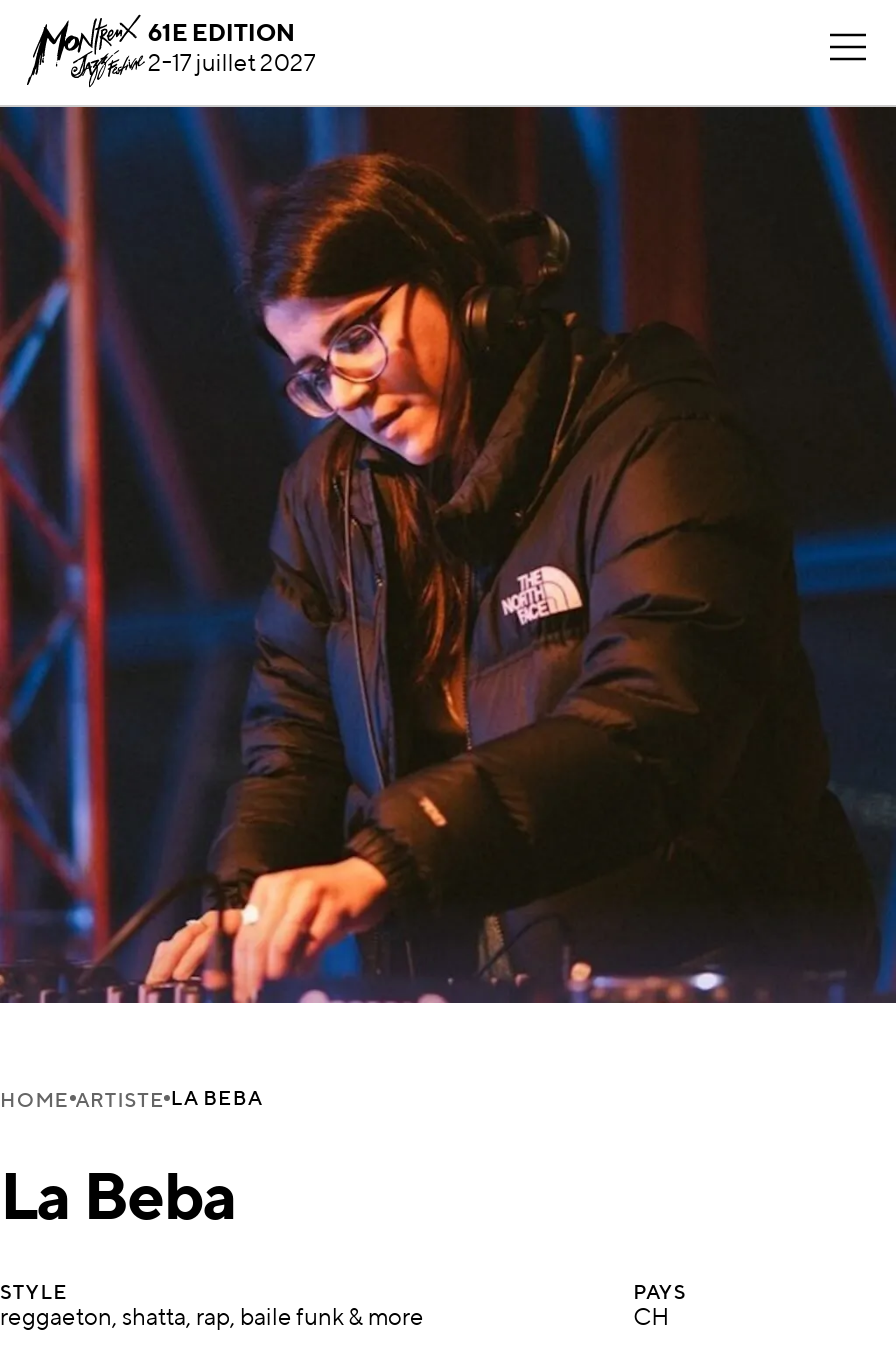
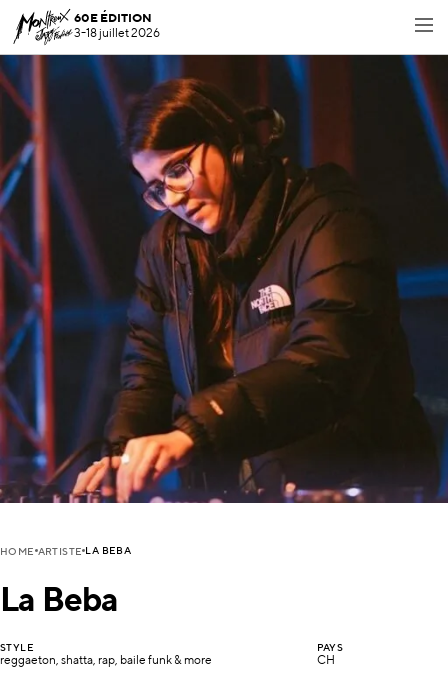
[148,23,316,77] 61E EDITION | 2-17 juillet 2027 -> [74,13,160,40] 60E ÉDITION | 3-18 juillet 2026

